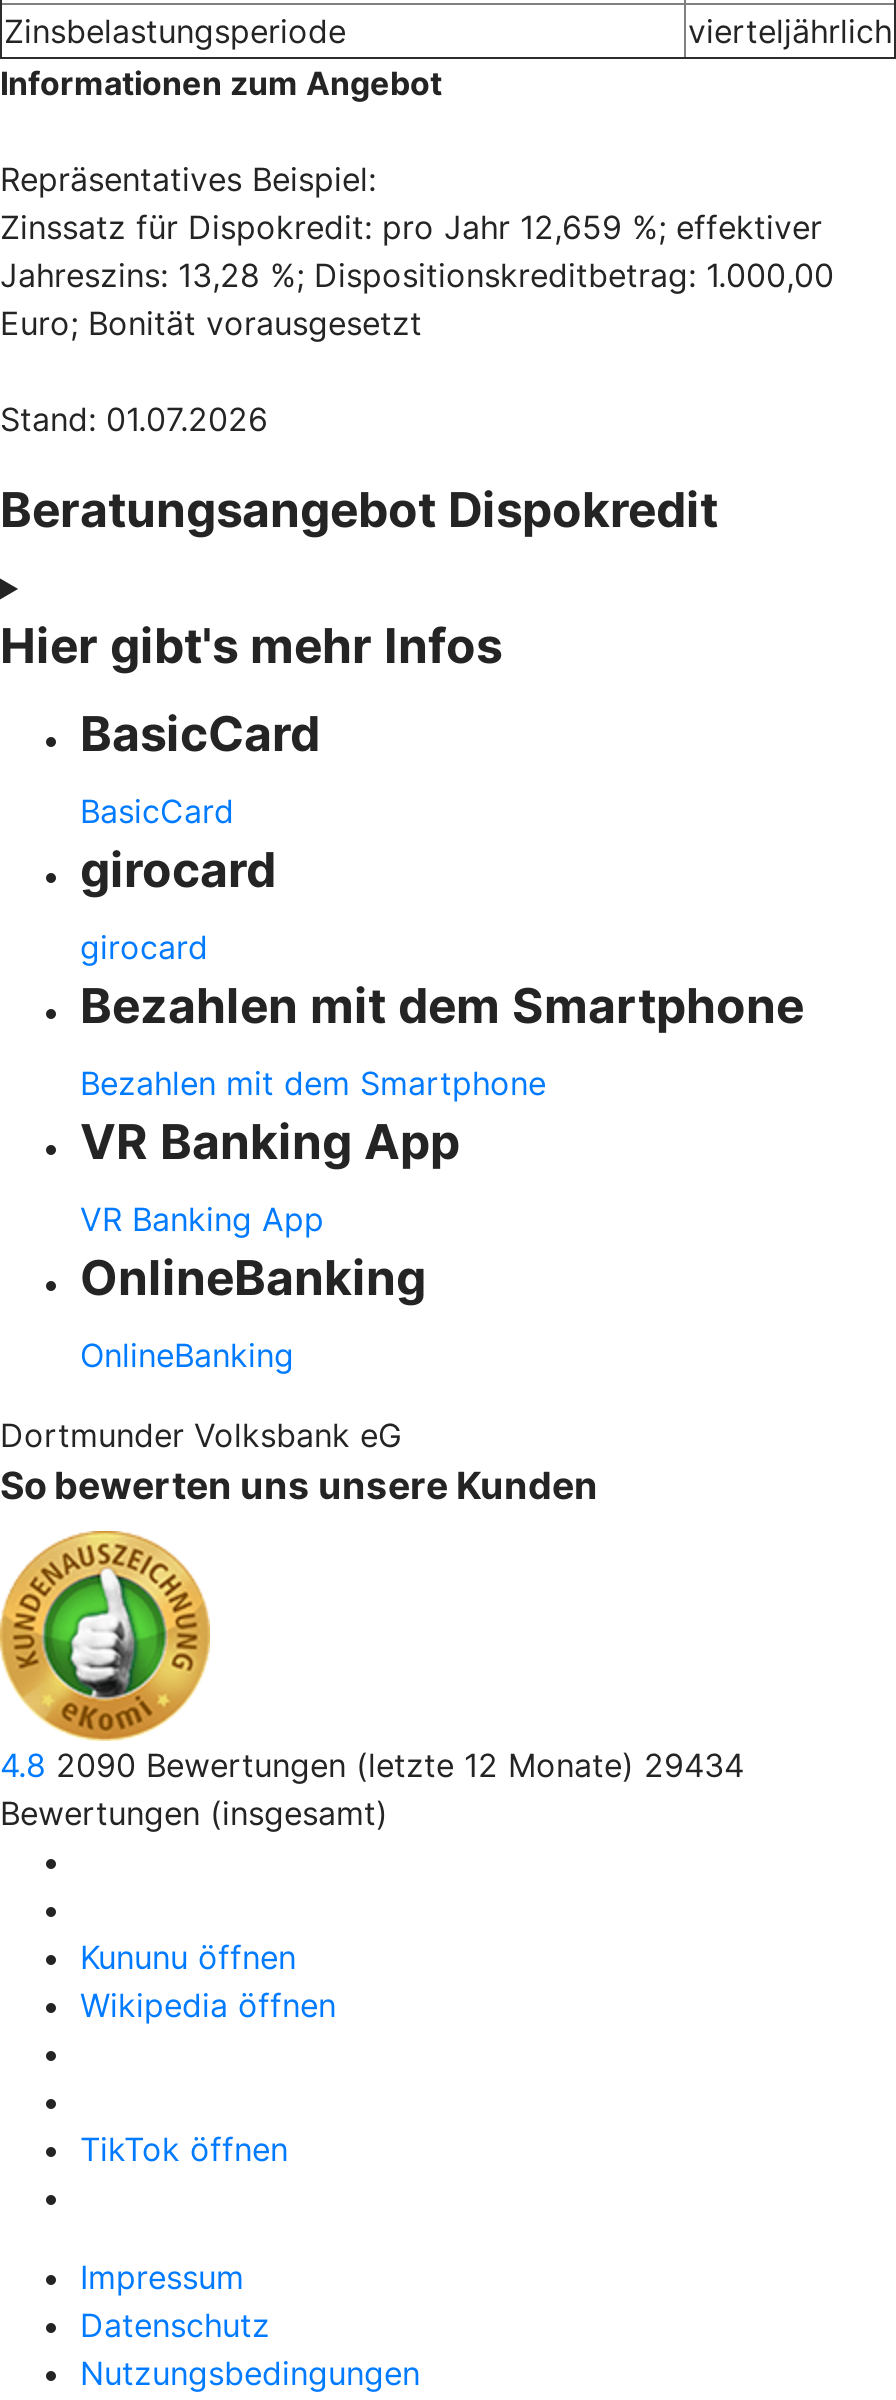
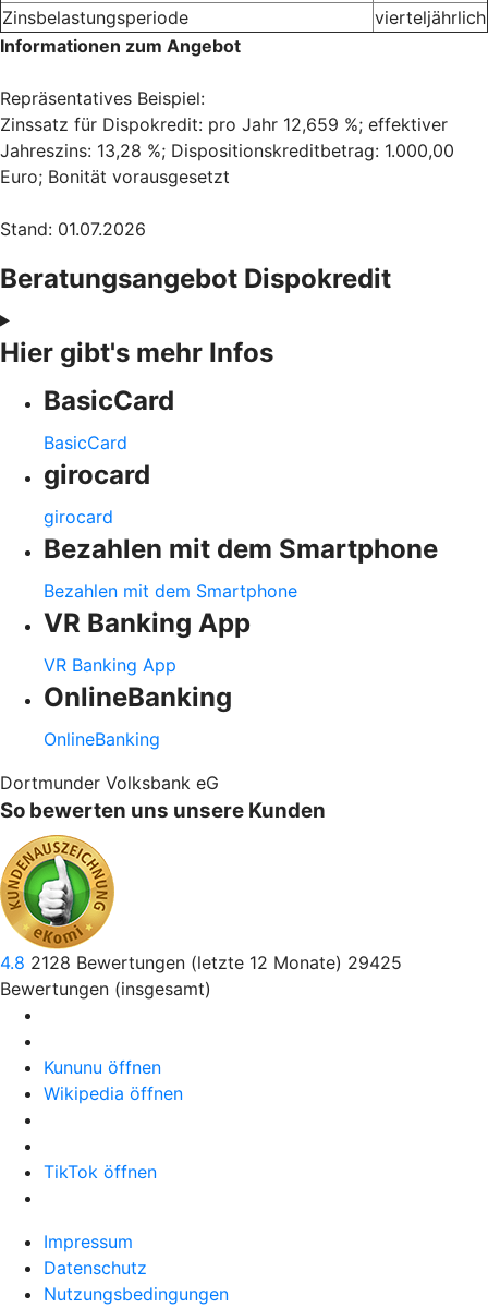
[0,1745,744,1785] 4.8 2090 Bewertungen (letzte 12 Monate) 29434 -> [0,951,402,973] 4.8 2128 Bewertungen (letzte 12 Monate) 29425

